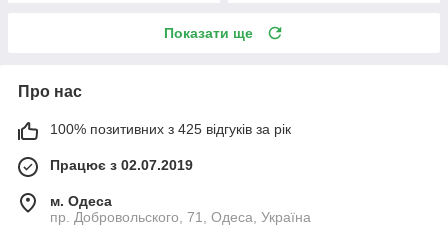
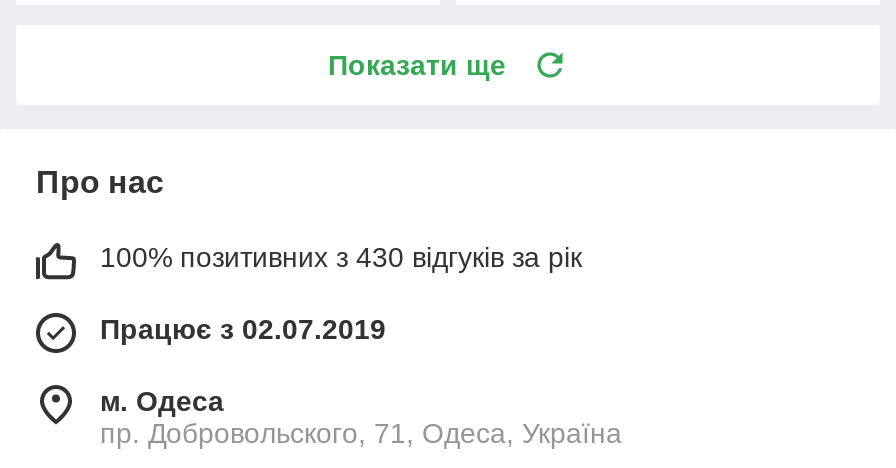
[50,121,291,137] 100% позитивних з 425 відгуків за рік -> [100,242,582,274] 100% позитивних з 430 відгуків за рік

